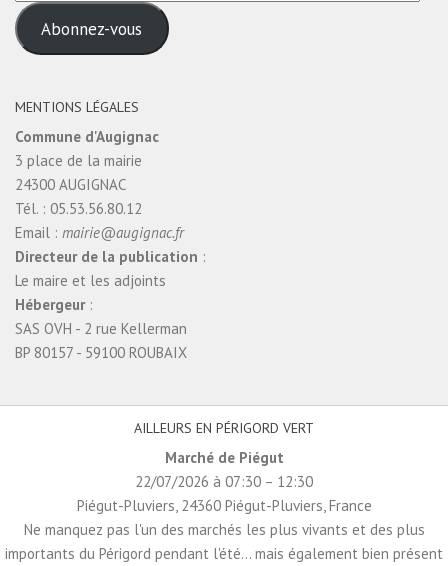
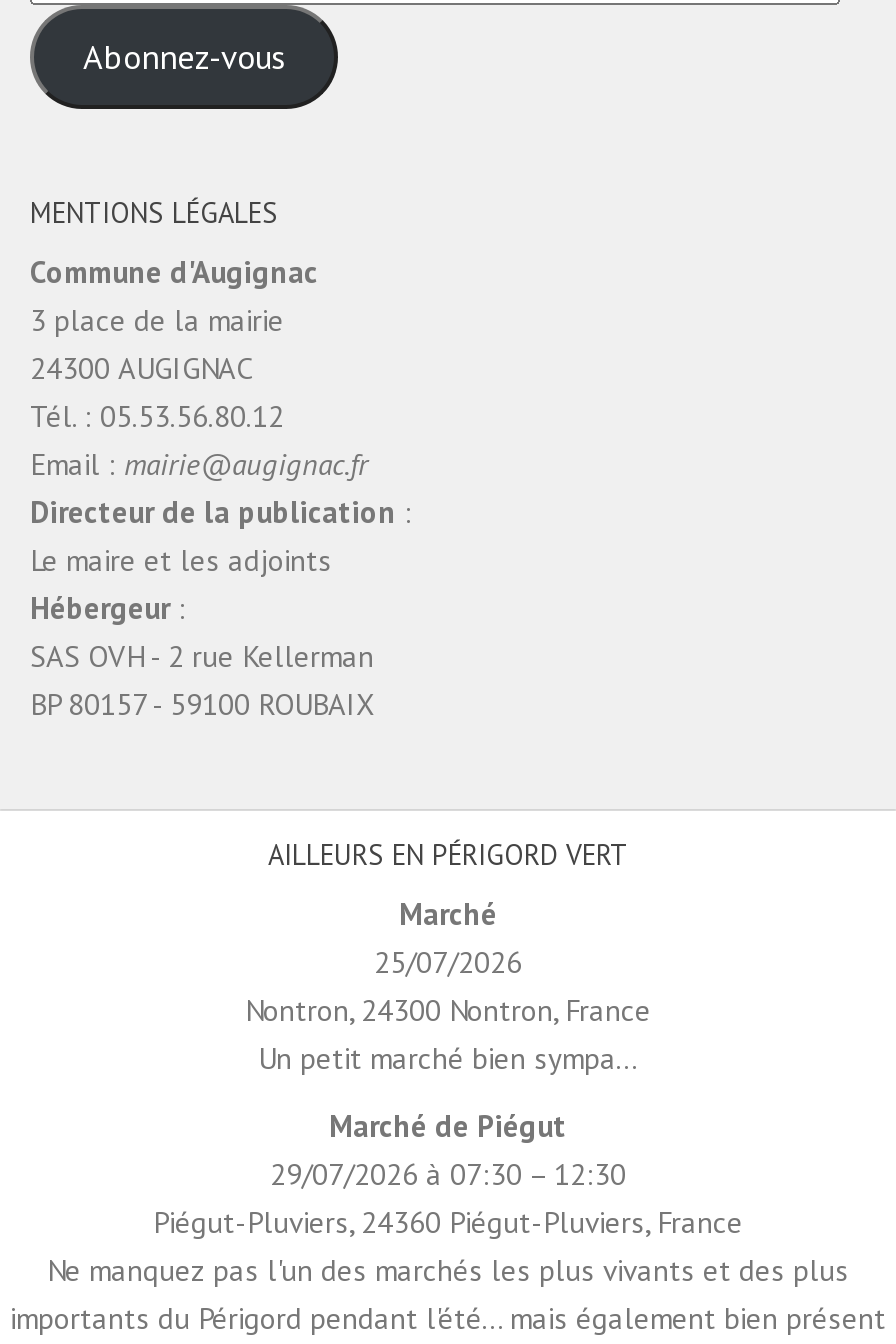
none -> [245,896,651,1078] Marché | 25/07/2026 | Nontron, 24300 Nontron, France | Un petit marché bien sympa...
[135,472,313,491] 22/07/2026 à 07:30 – 12:30 -> [270,1156,626,1194] 29/07/2026 à 07:30 – 12:30

